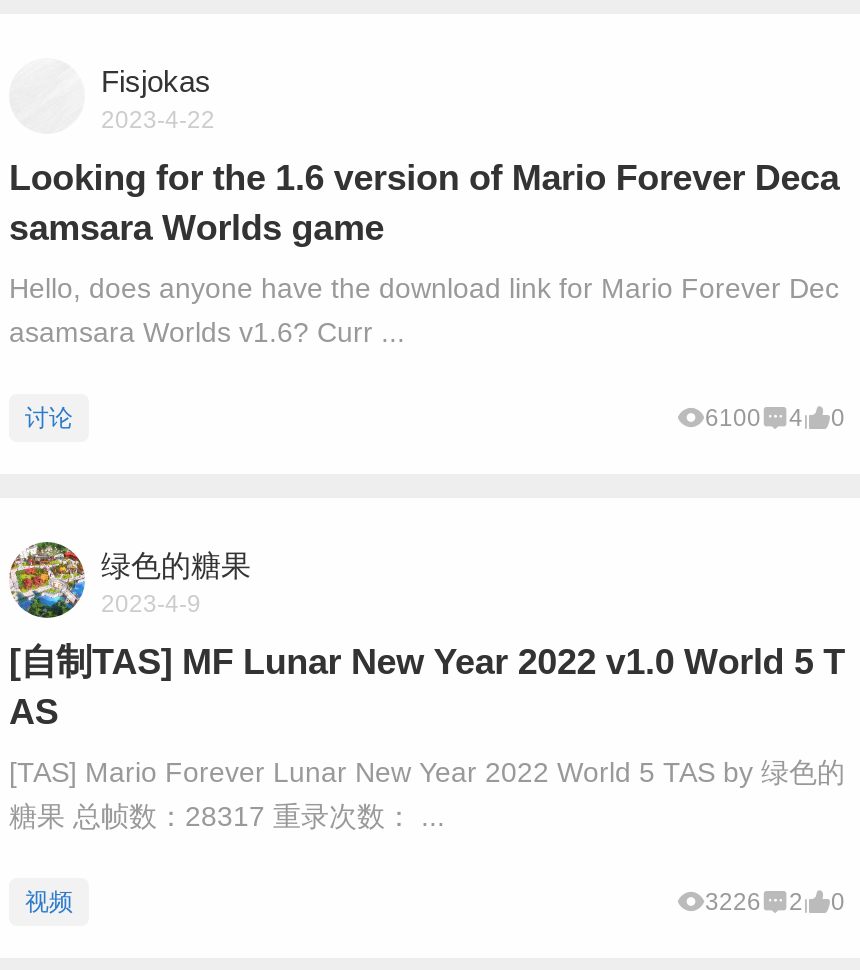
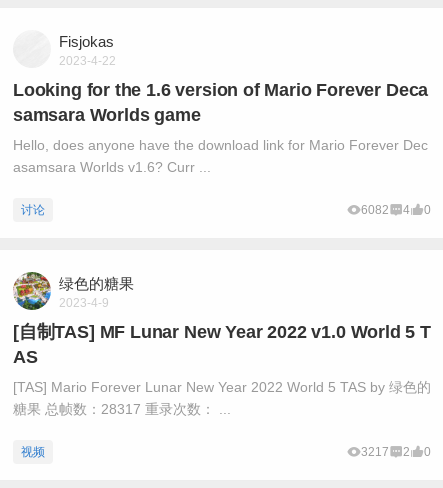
[705,404,845,432] 6100 4 0 -> [361,203,431,217] 6082 4 0
[705,888,845,916] 3226 2 0 -> [361,445,431,459] 3217 2 0

